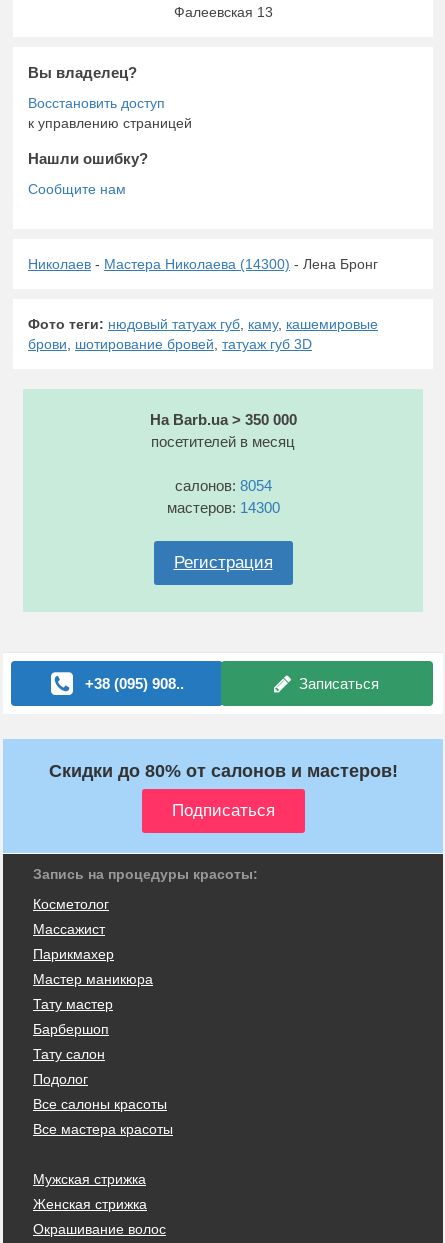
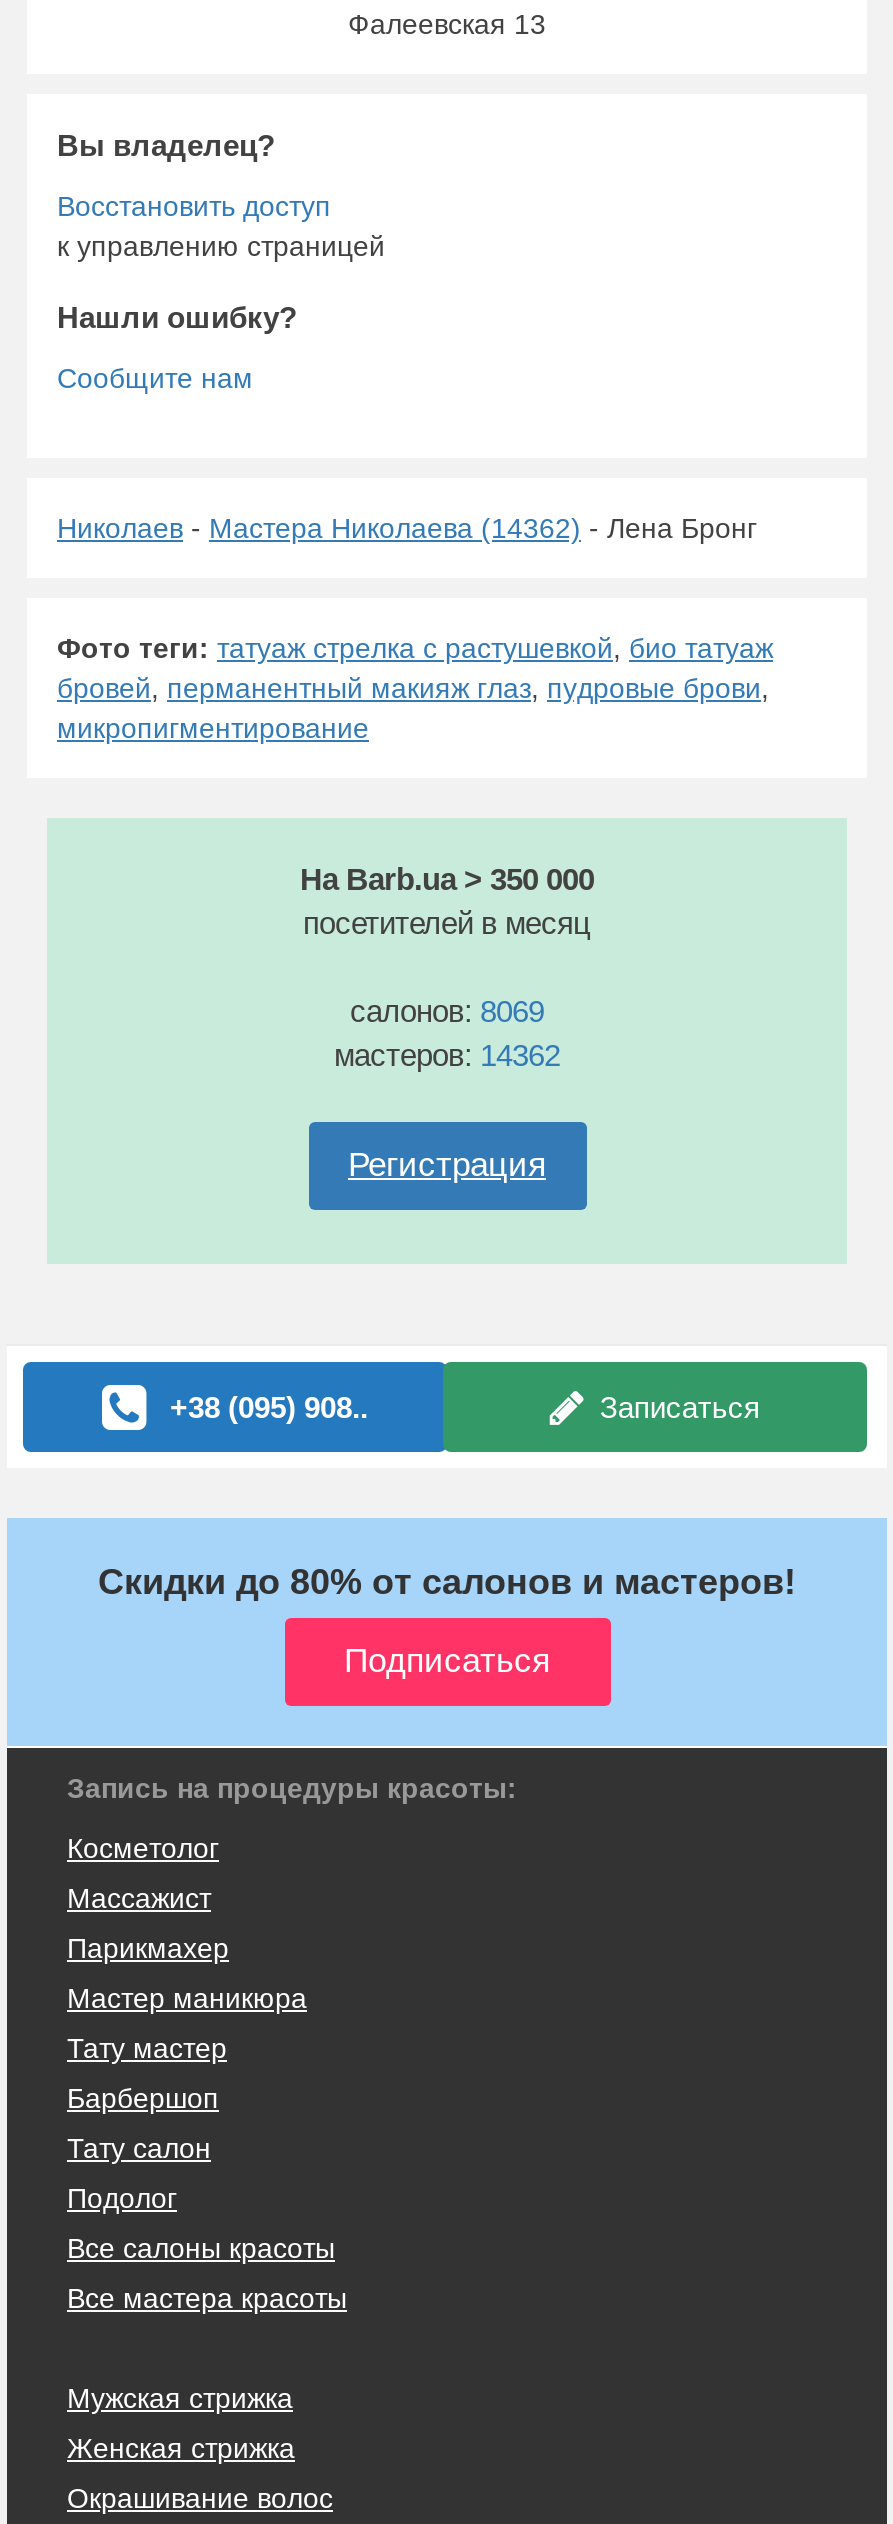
[28,256,378,272] Николаев - Мастера Николаева (14300) - Лена Бронг -> [57,513,757,545] Николаев - Мастера Николаева (14362) - Лена Бронг
[28,316,378,352] Фото теги: нюдовый татуаж губ, каму, кашемировые | брови, шотирование бровей, татуаж губ 3D -> [57,633,773,745] Фото теги: татуаж стрелка с растушевкой, био татуаж | бровей, перманентный макияж глаз, пудровые брови, | микропигментирование
[174,477,271,494] салонов: 8054 -> [350,995,544,1029] салонов: 8069
[166,499,279,516] мастеров: 14300 -> [334,1039,560,1073] мастеров: 14362

